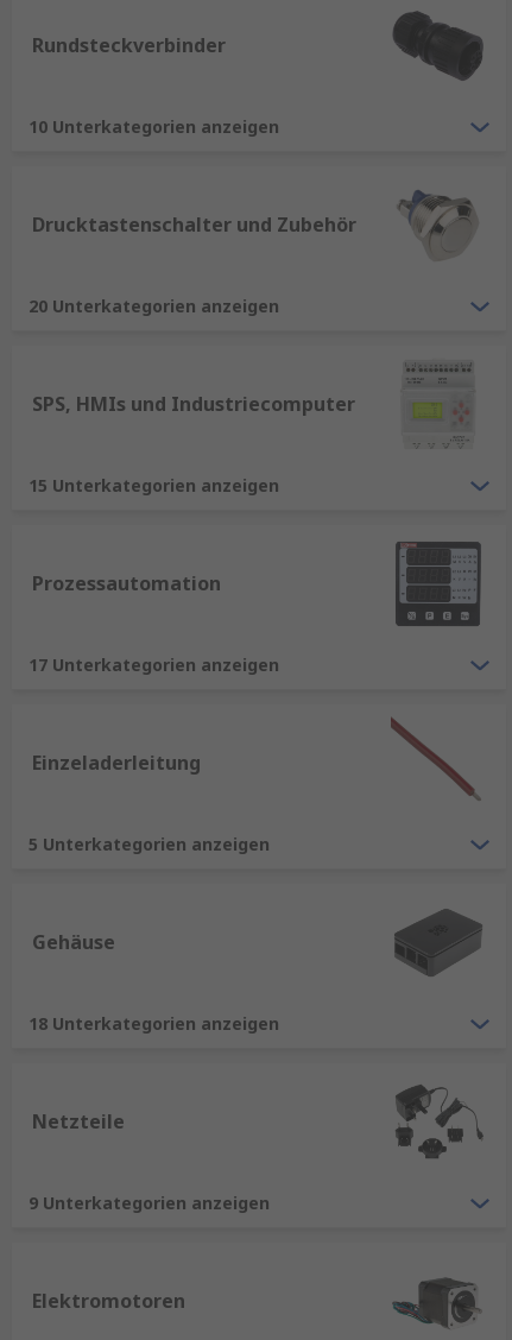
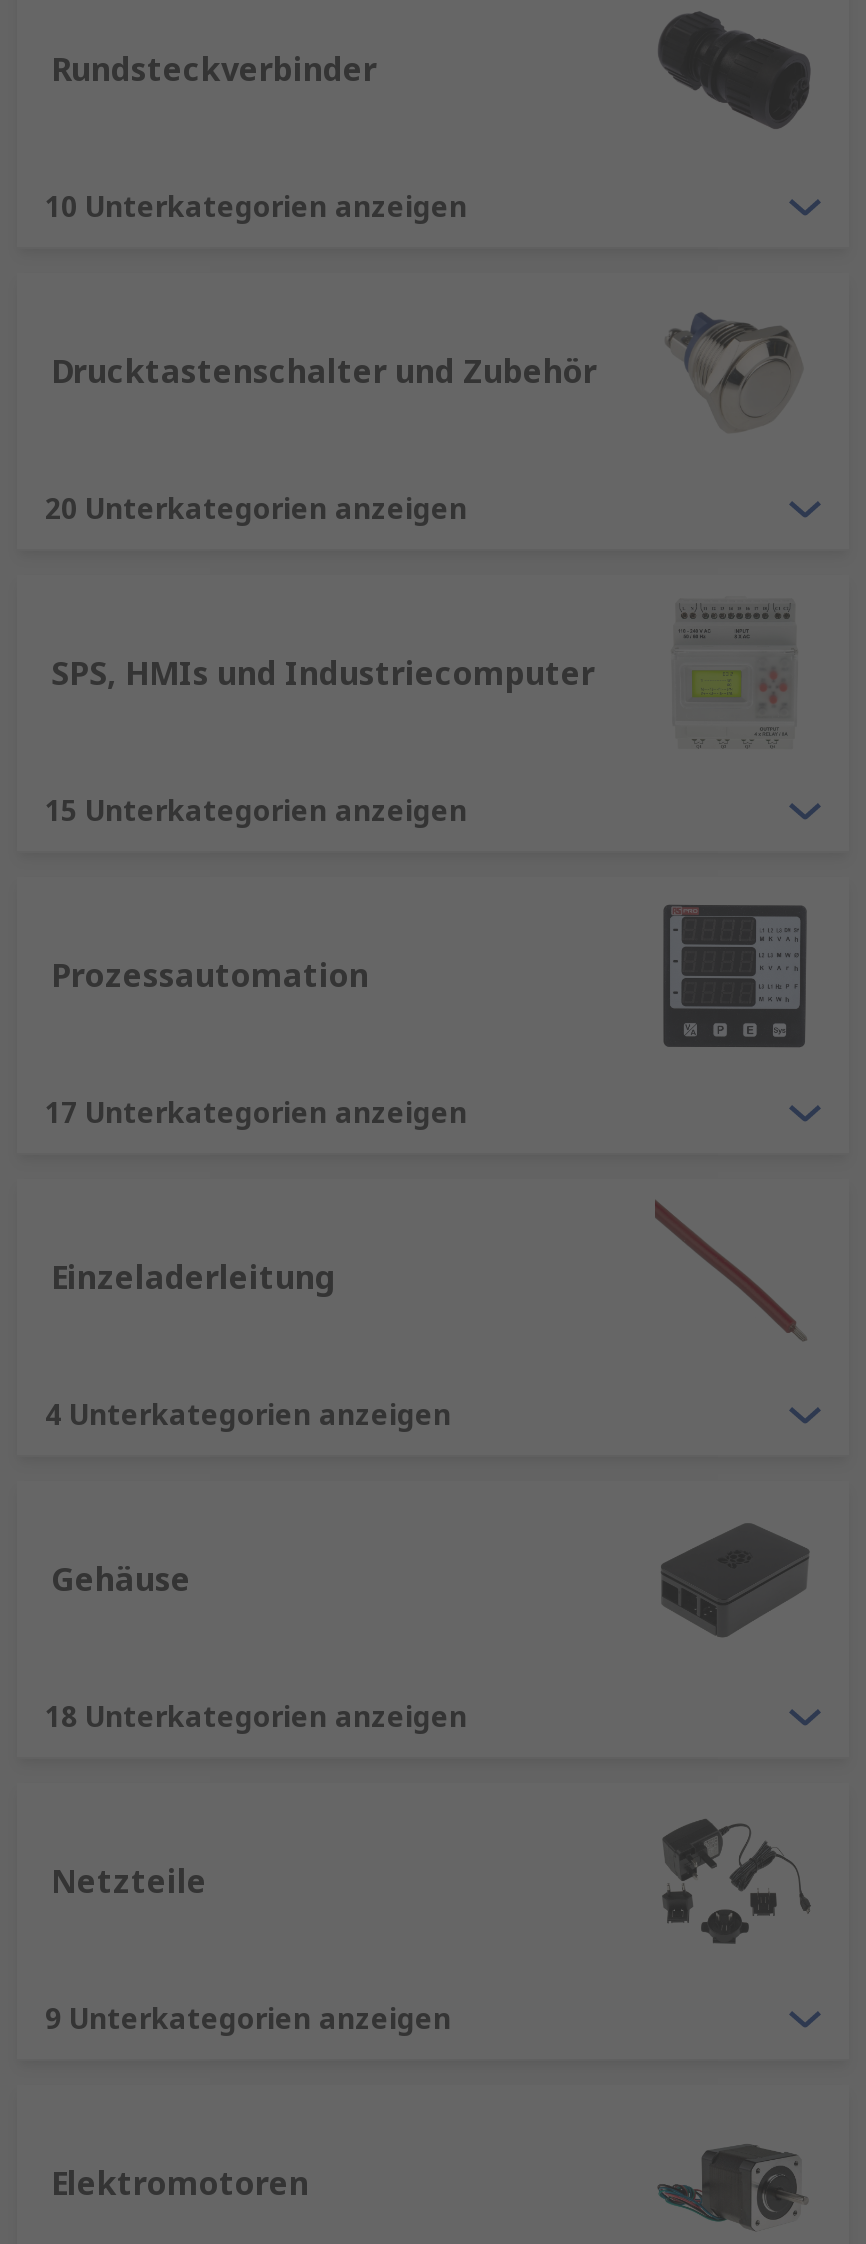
[29,833,270,856] 5 Unterkategorien anzeigen -> [45,1396,451,1434] 4 Unterkategorien anzeigen

